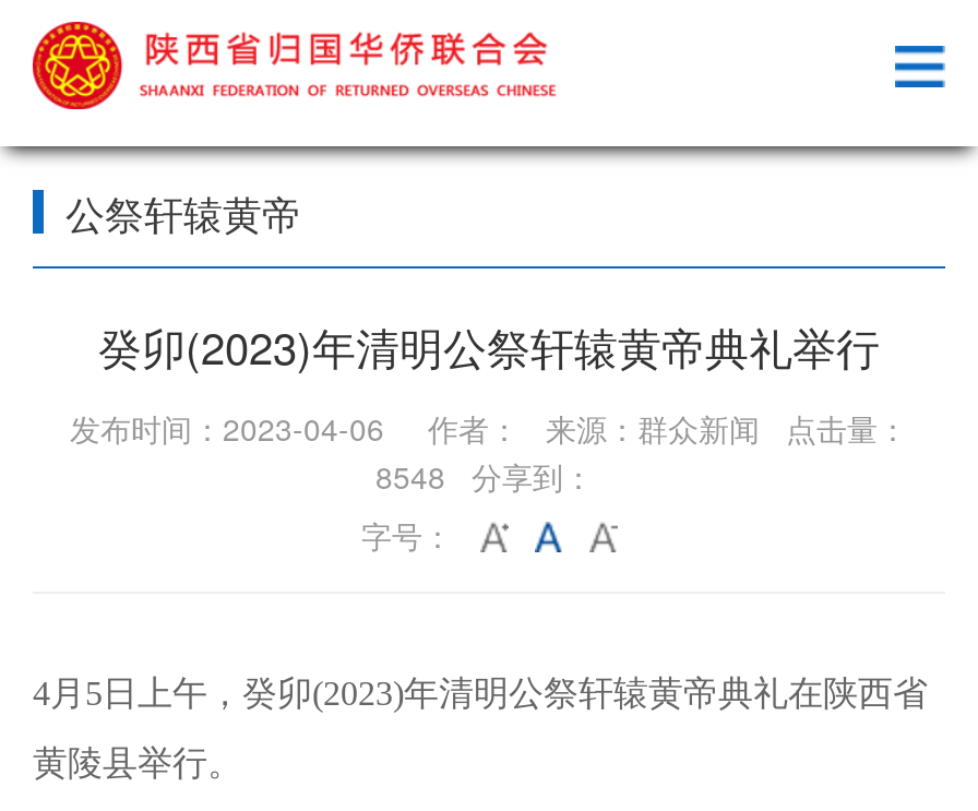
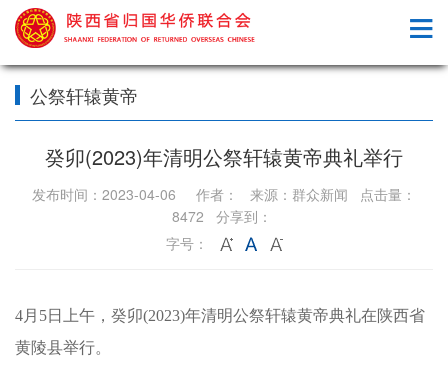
[375,454,603,498] 8548 分享到： -> [172,206,276,226] 8472 分享到：

